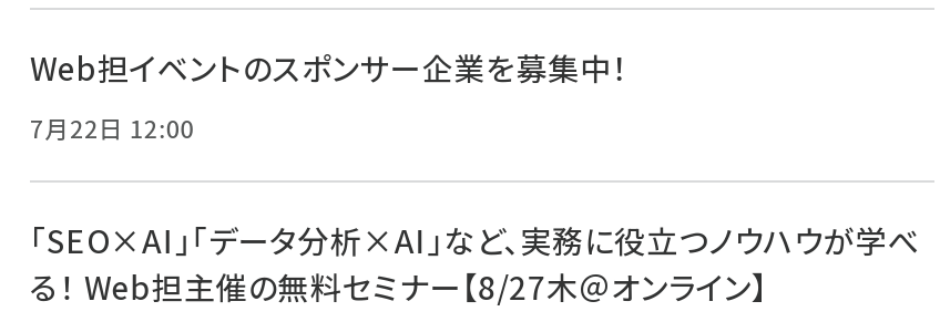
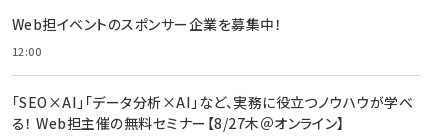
[30,110,195,146] 7月22日 12:00 -> [12,43,41,59] 12:00

